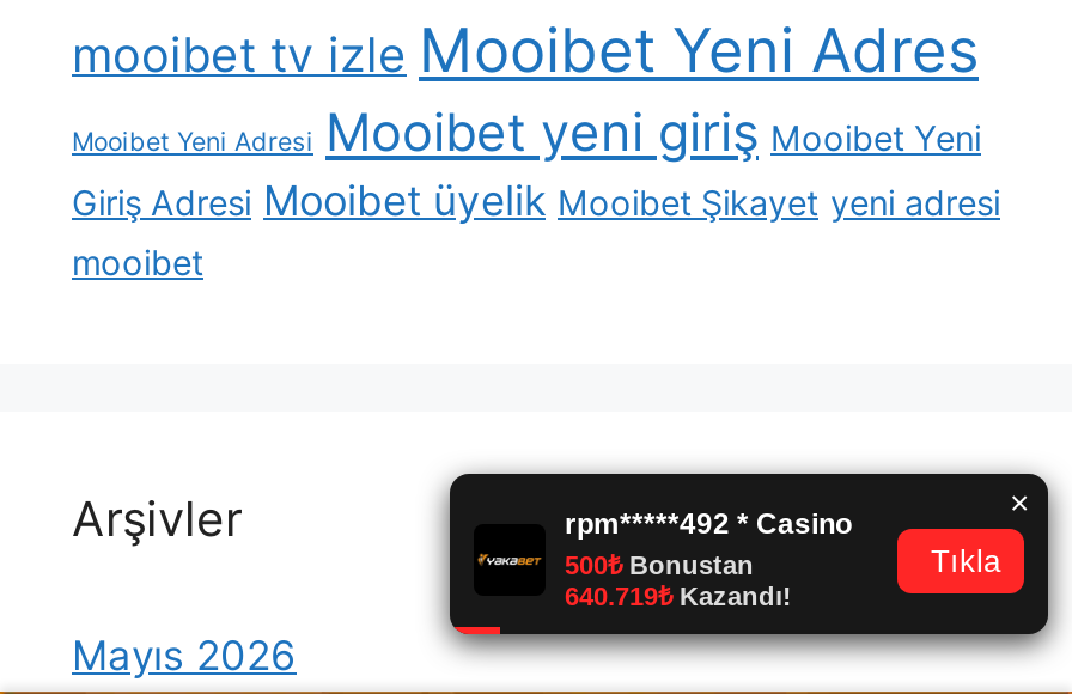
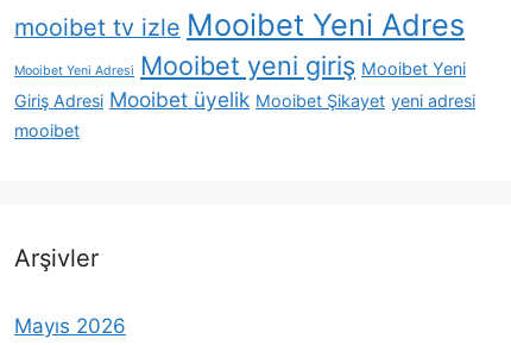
[435,469,1062,658] [image] -> none

